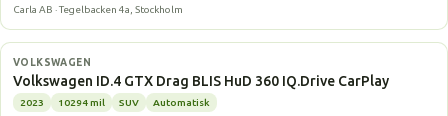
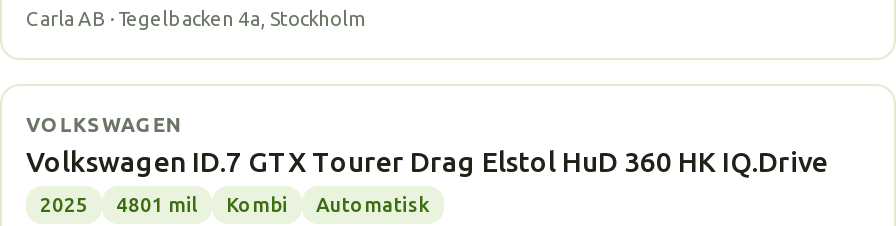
[13,73,389,89] Volkswagen ID.4 GTX Drag BLIS HuD 360 IQ.Drive CarPlay -> [26,146,828,178] Volkswagen ID.7 GTX Tourer Drag Elstol HuD 360 HK IQ.Drive
[20,97,139,108] 2023 | 10294 mil | SUV -> [40,194,288,216] 2025 | 4801 mil | Kombi

